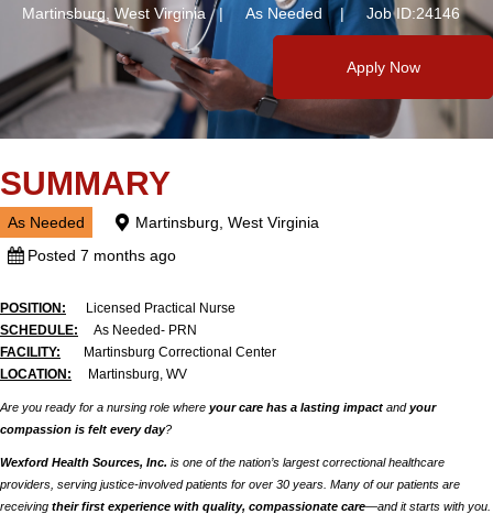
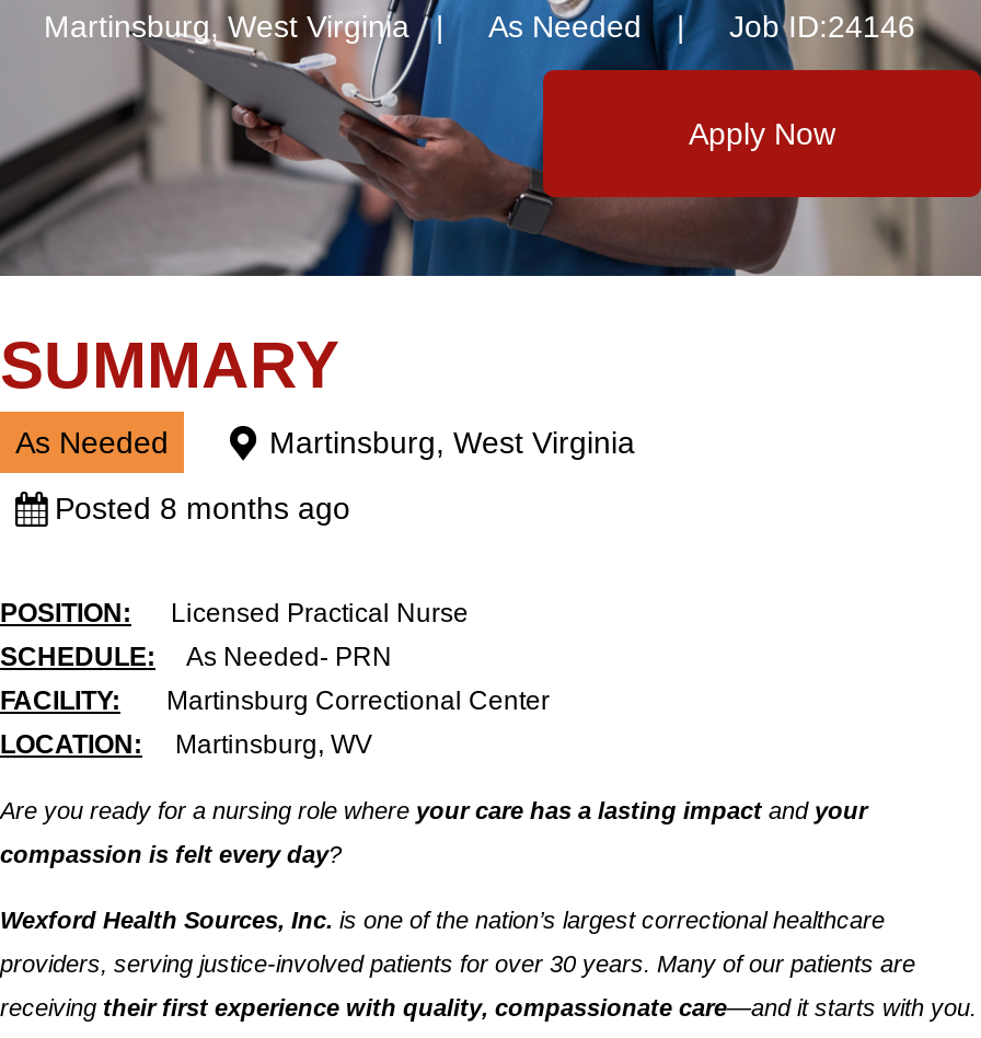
[28,247,176,264] Posted 7 months ago -> [55,491,350,526] Posted 8 months ago

